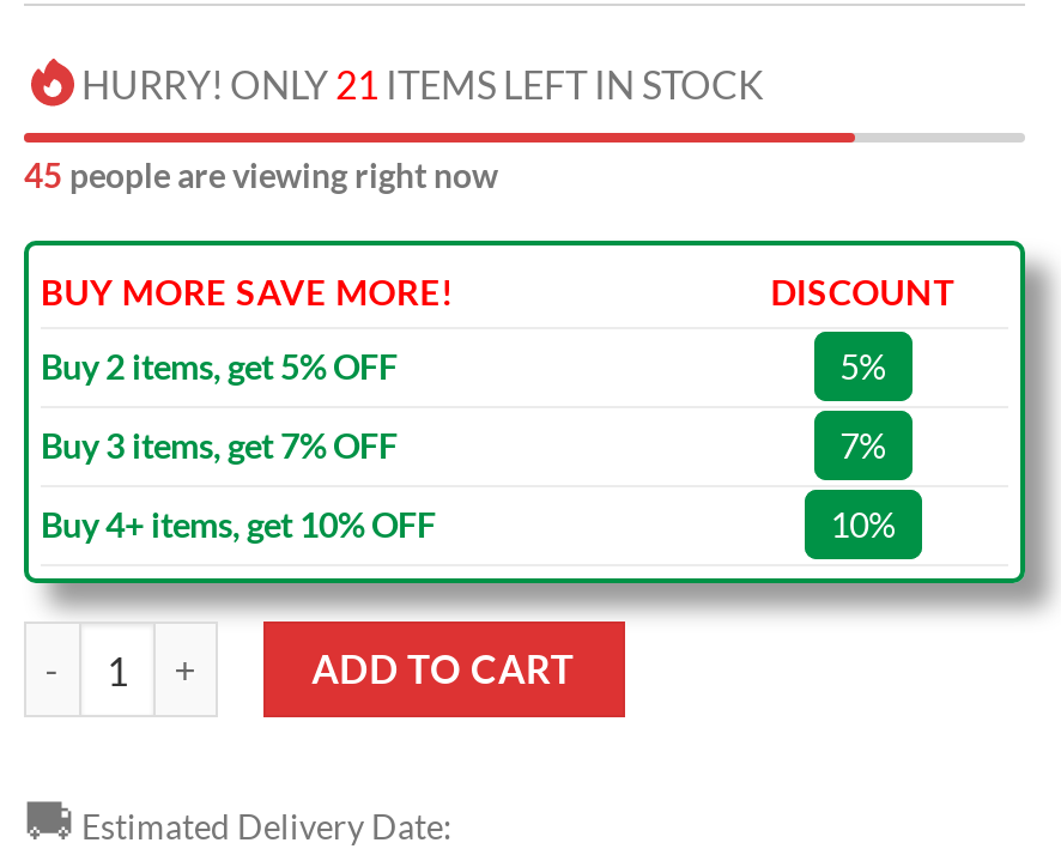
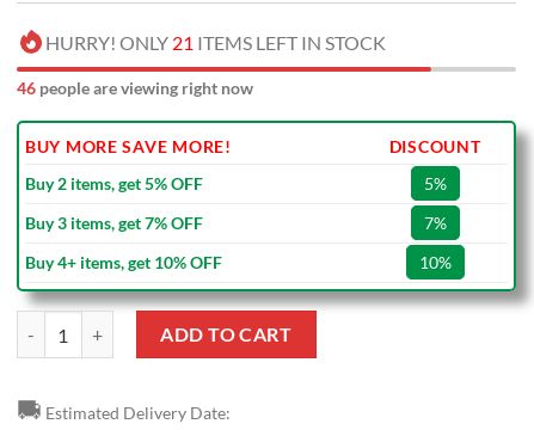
[24,155,498,196] 45 people are viewing right now -> [17,78,253,98] 46 people are viewing right now

